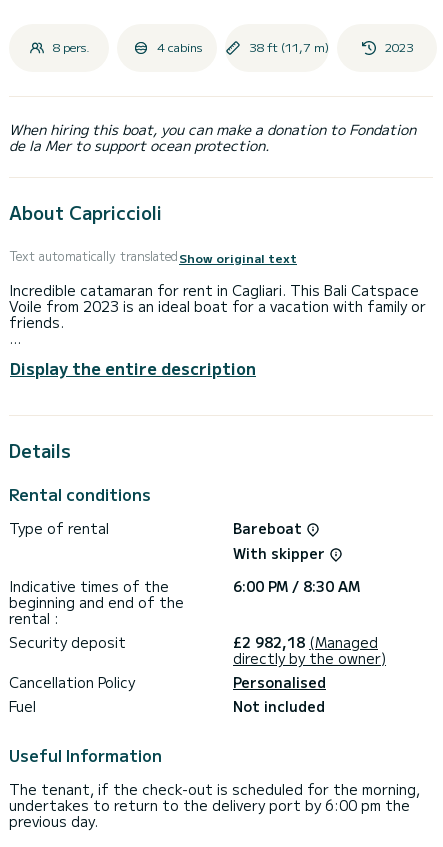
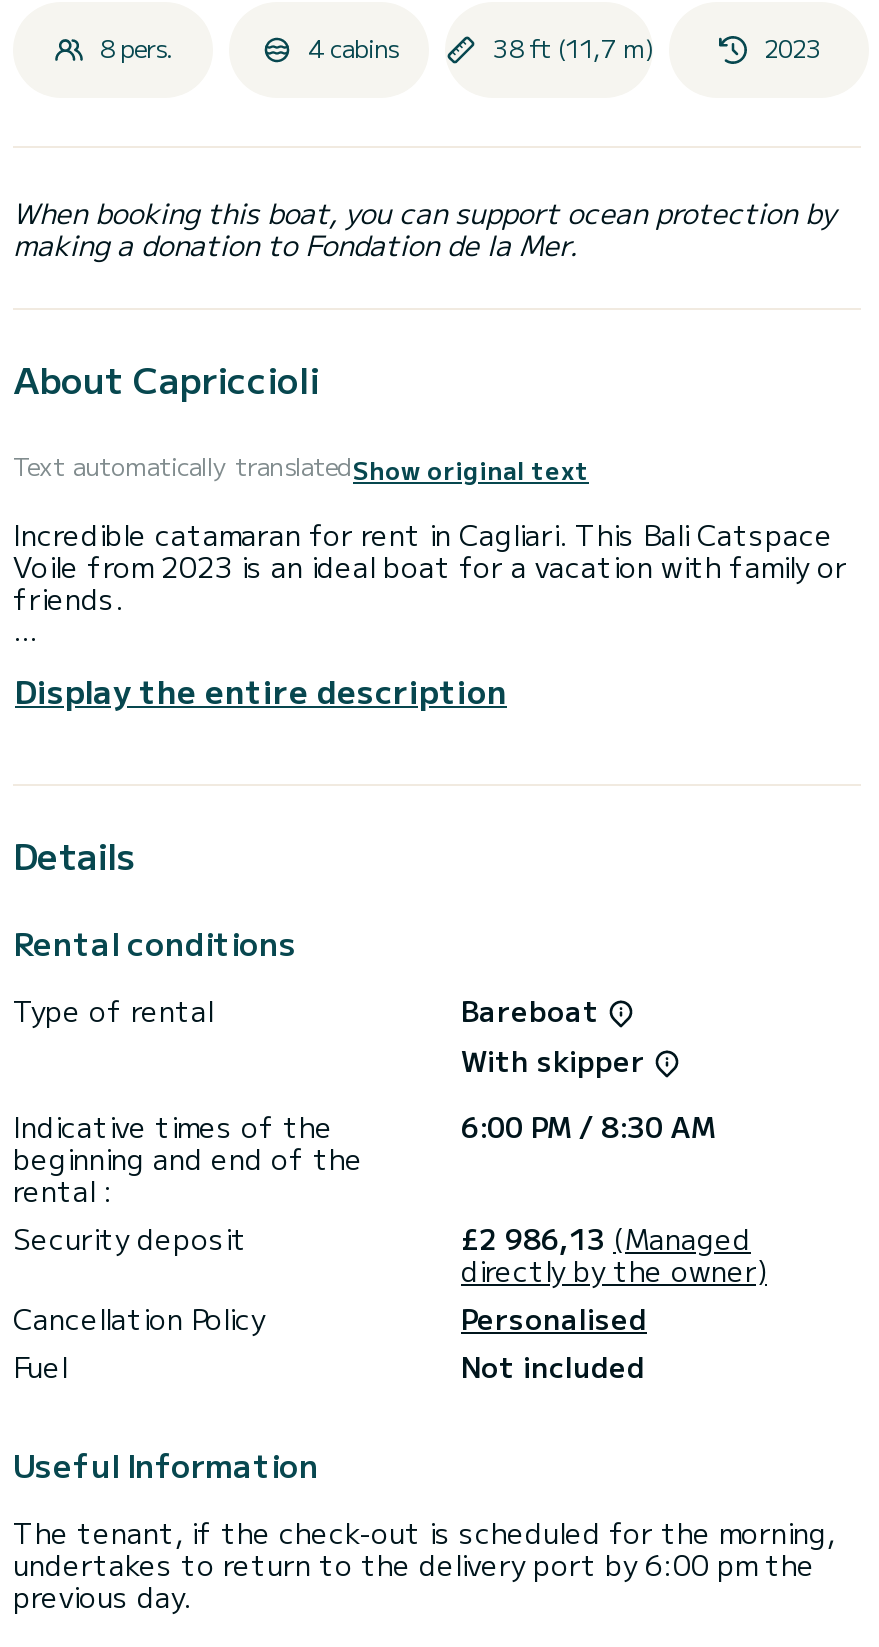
[9,119,416,155] When hiring this boat, you can make a donation to Fondation | de la Mer to support ocean protection. -> [13,193,835,265] When booking this boat, you can support ocean protection by | making a donation to Fondation de la Mer.
[233,632,378,652] £2 982,18 (Managed -> [461,1219,751,1259] £2 986,13 (Managed

